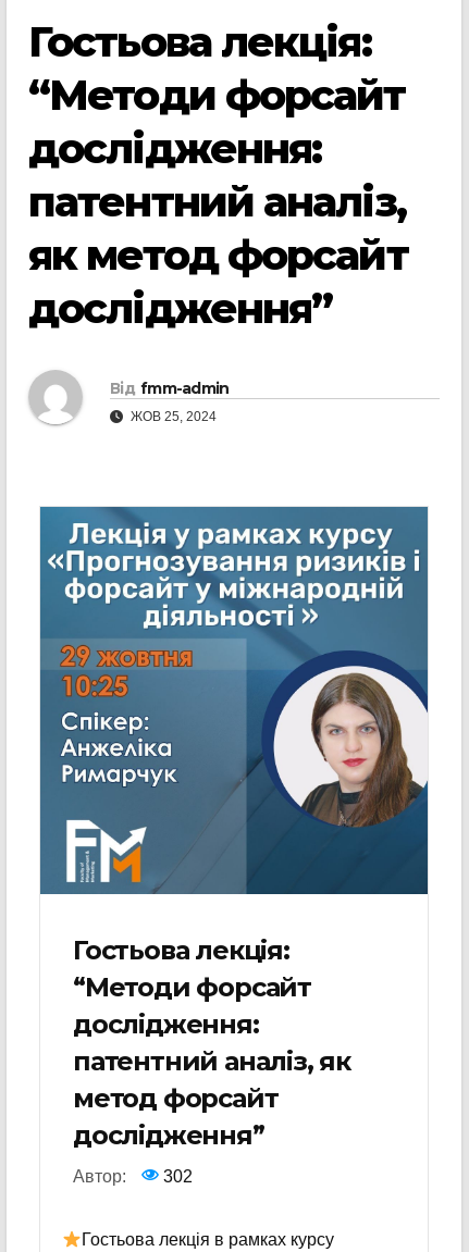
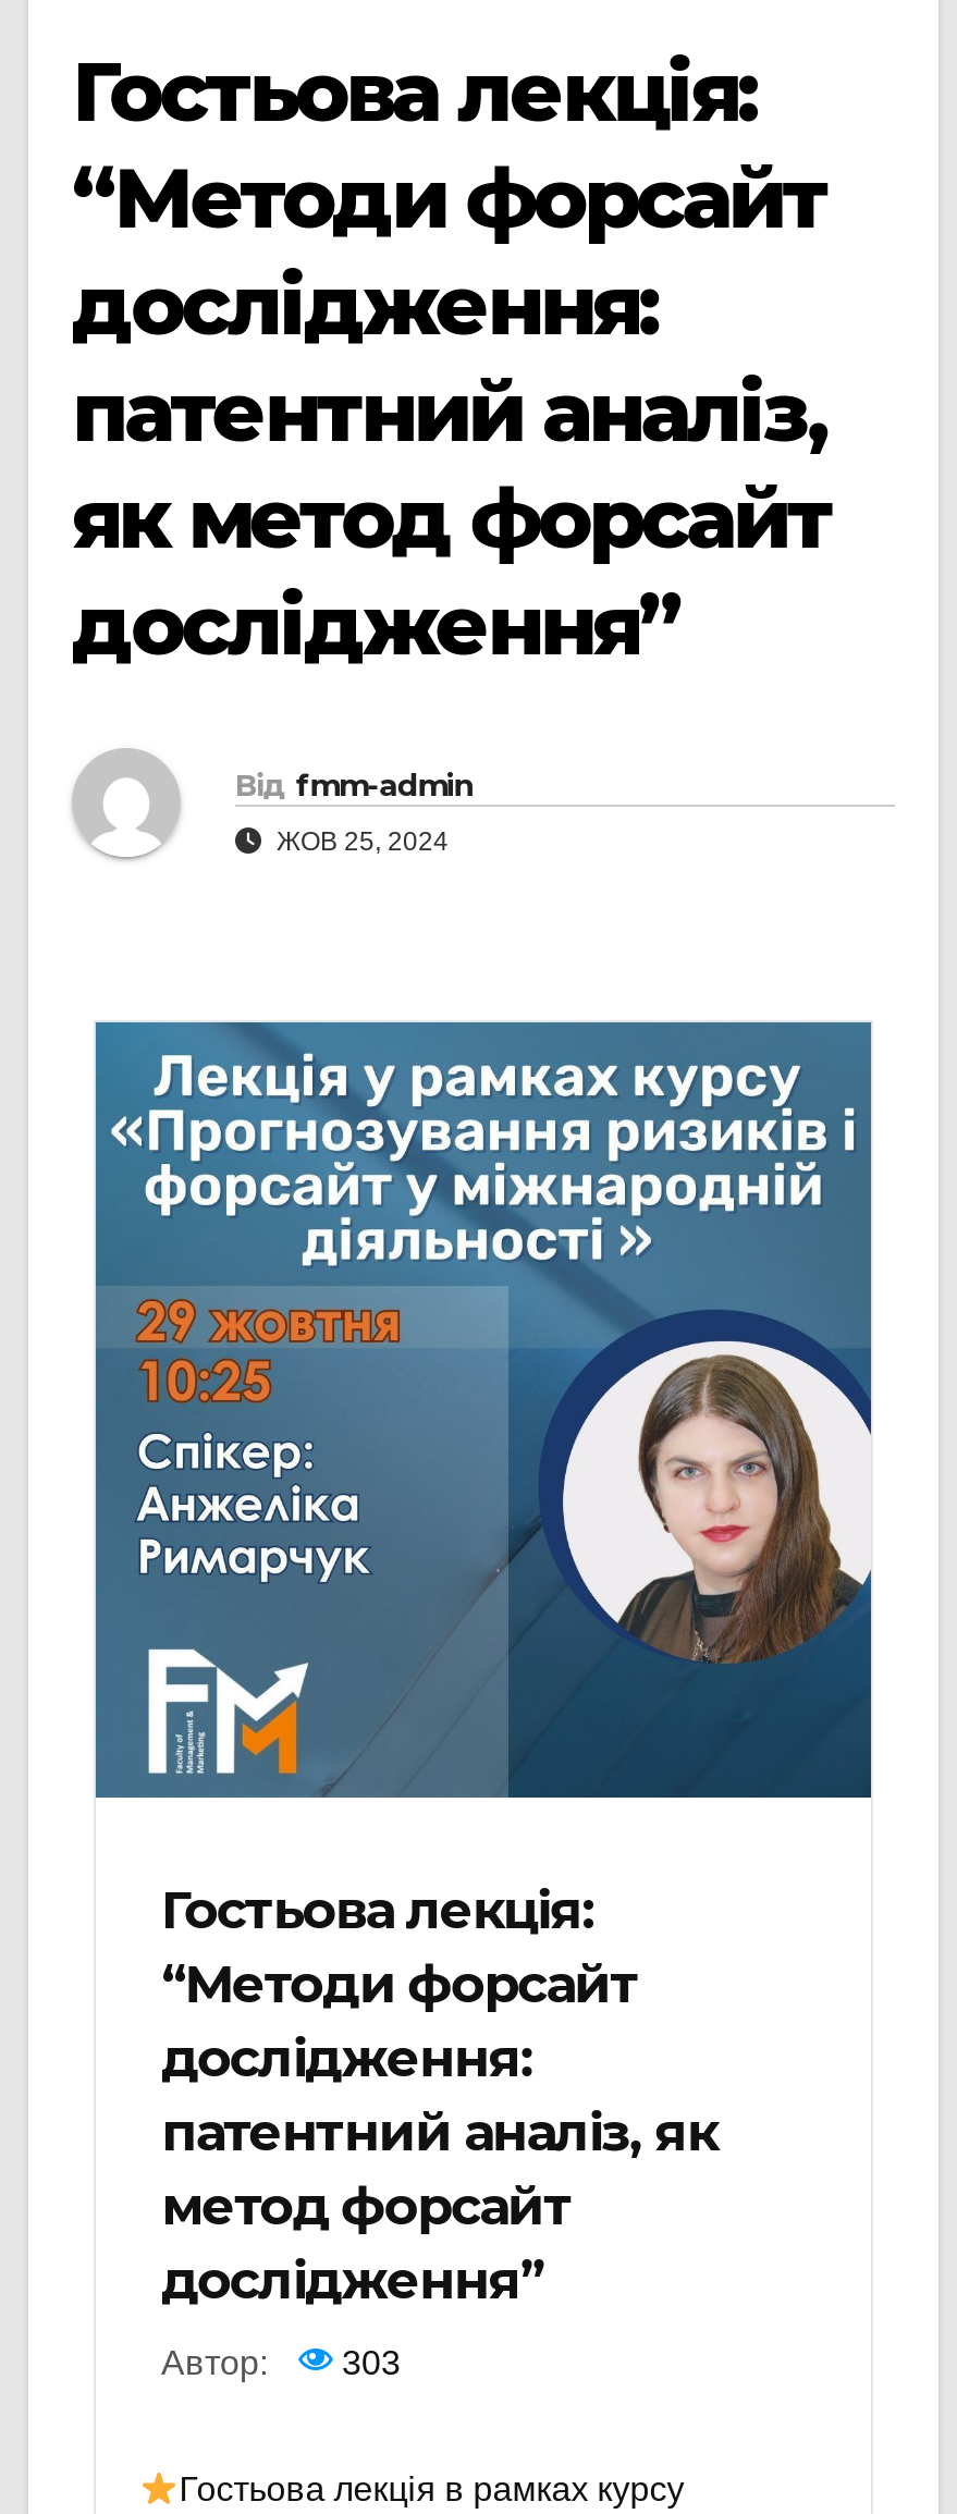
[73,1167,193,1186] Автор: 302 -> [161,2345,401,2382] Автор: 303

